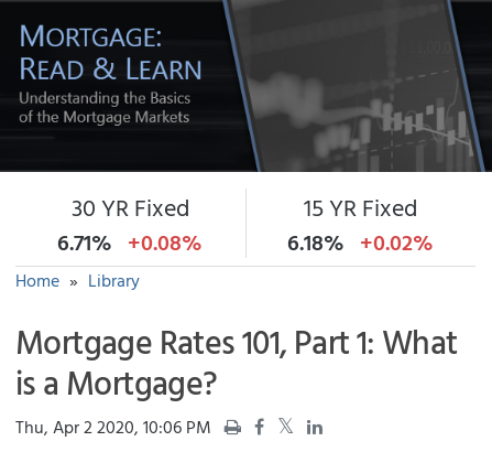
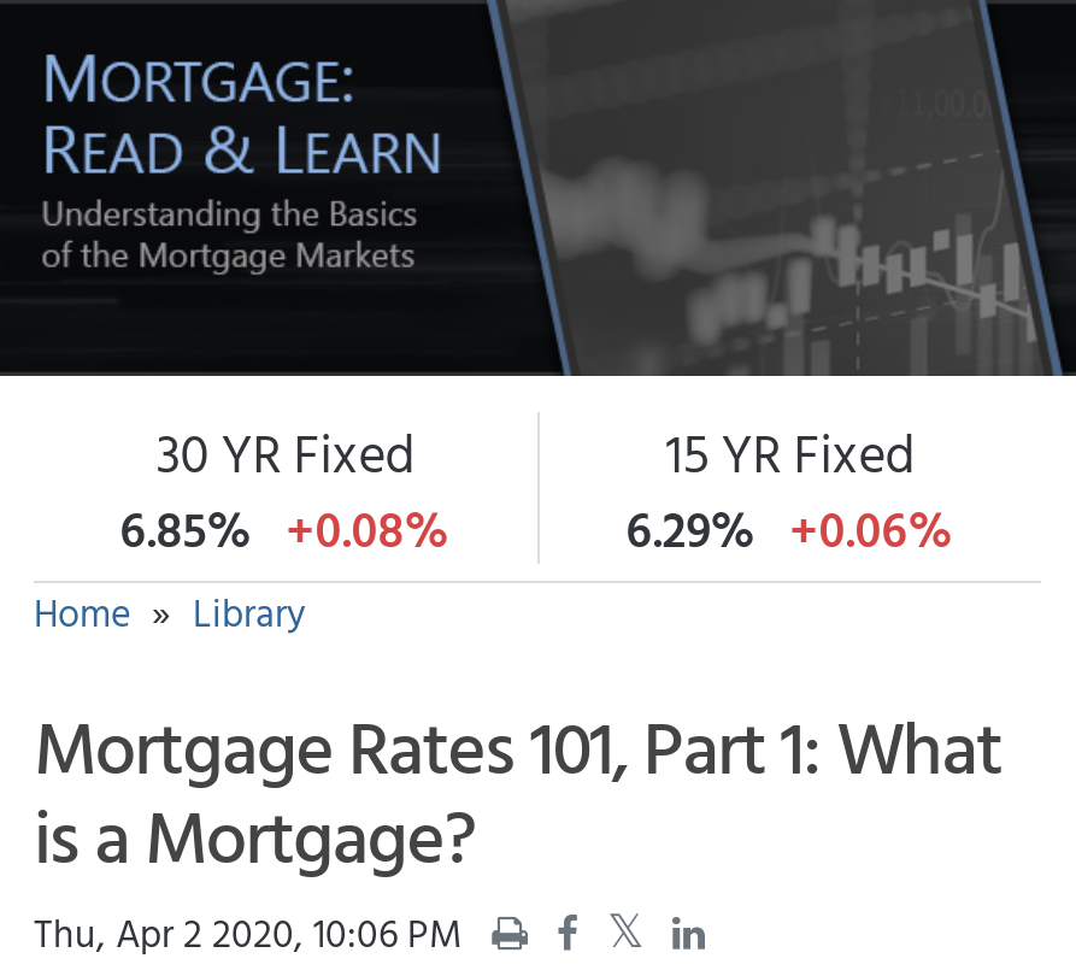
[57,224,203,257] 6.71% +0.08% -> [120,490,450,563] 6.85% +0.08%
[287,224,434,257] 6.18% +0.02% -> [626,490,954,563] 6.29% +0.06%

